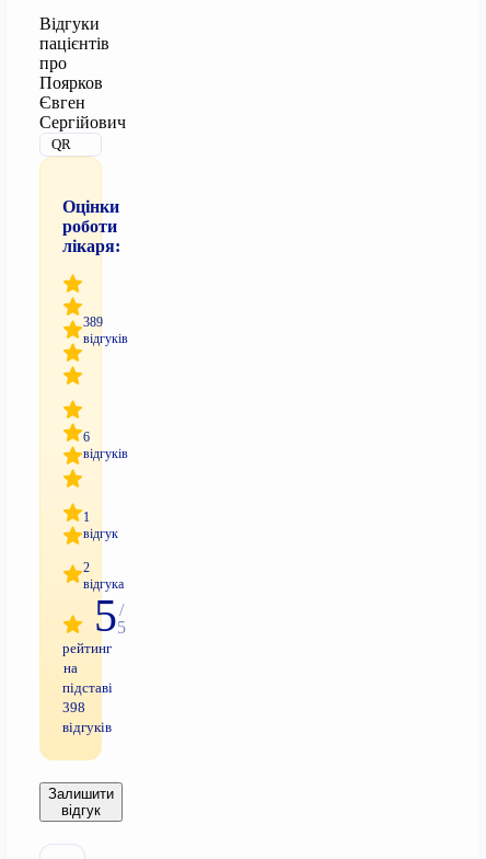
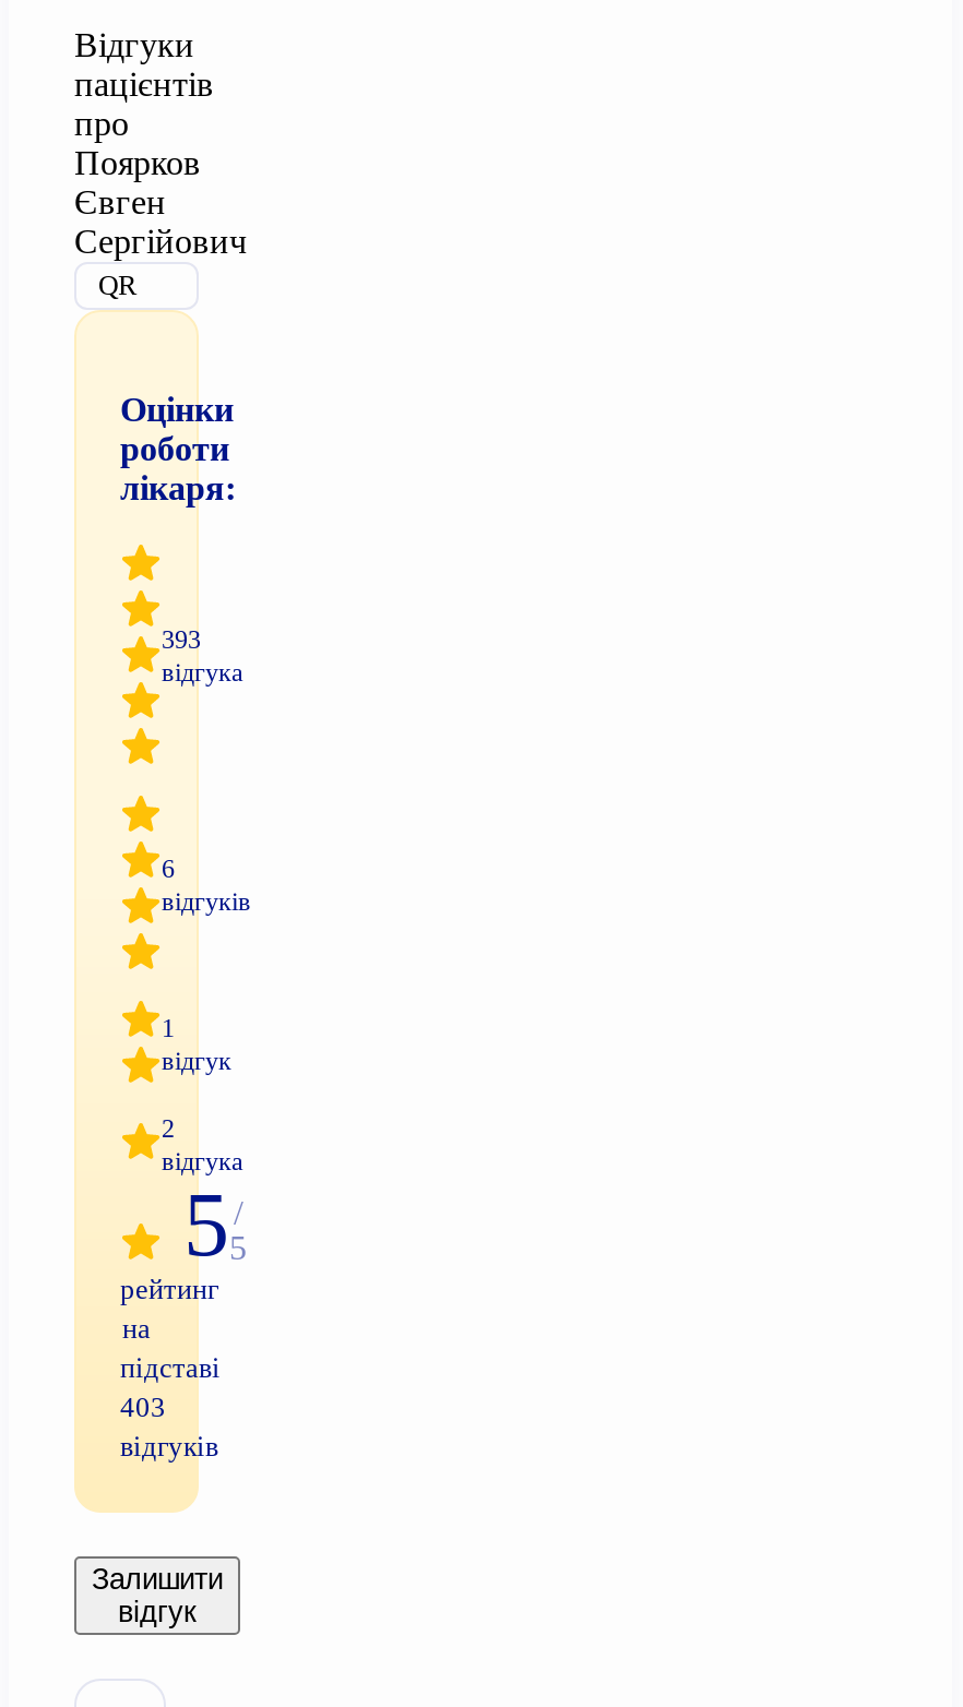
[83,315,128,347] 389 | відгуків -> [162,625,242,688] 393 | відгука
[62,699,85,715] 398 -> [120,1390,166,1423] 403

